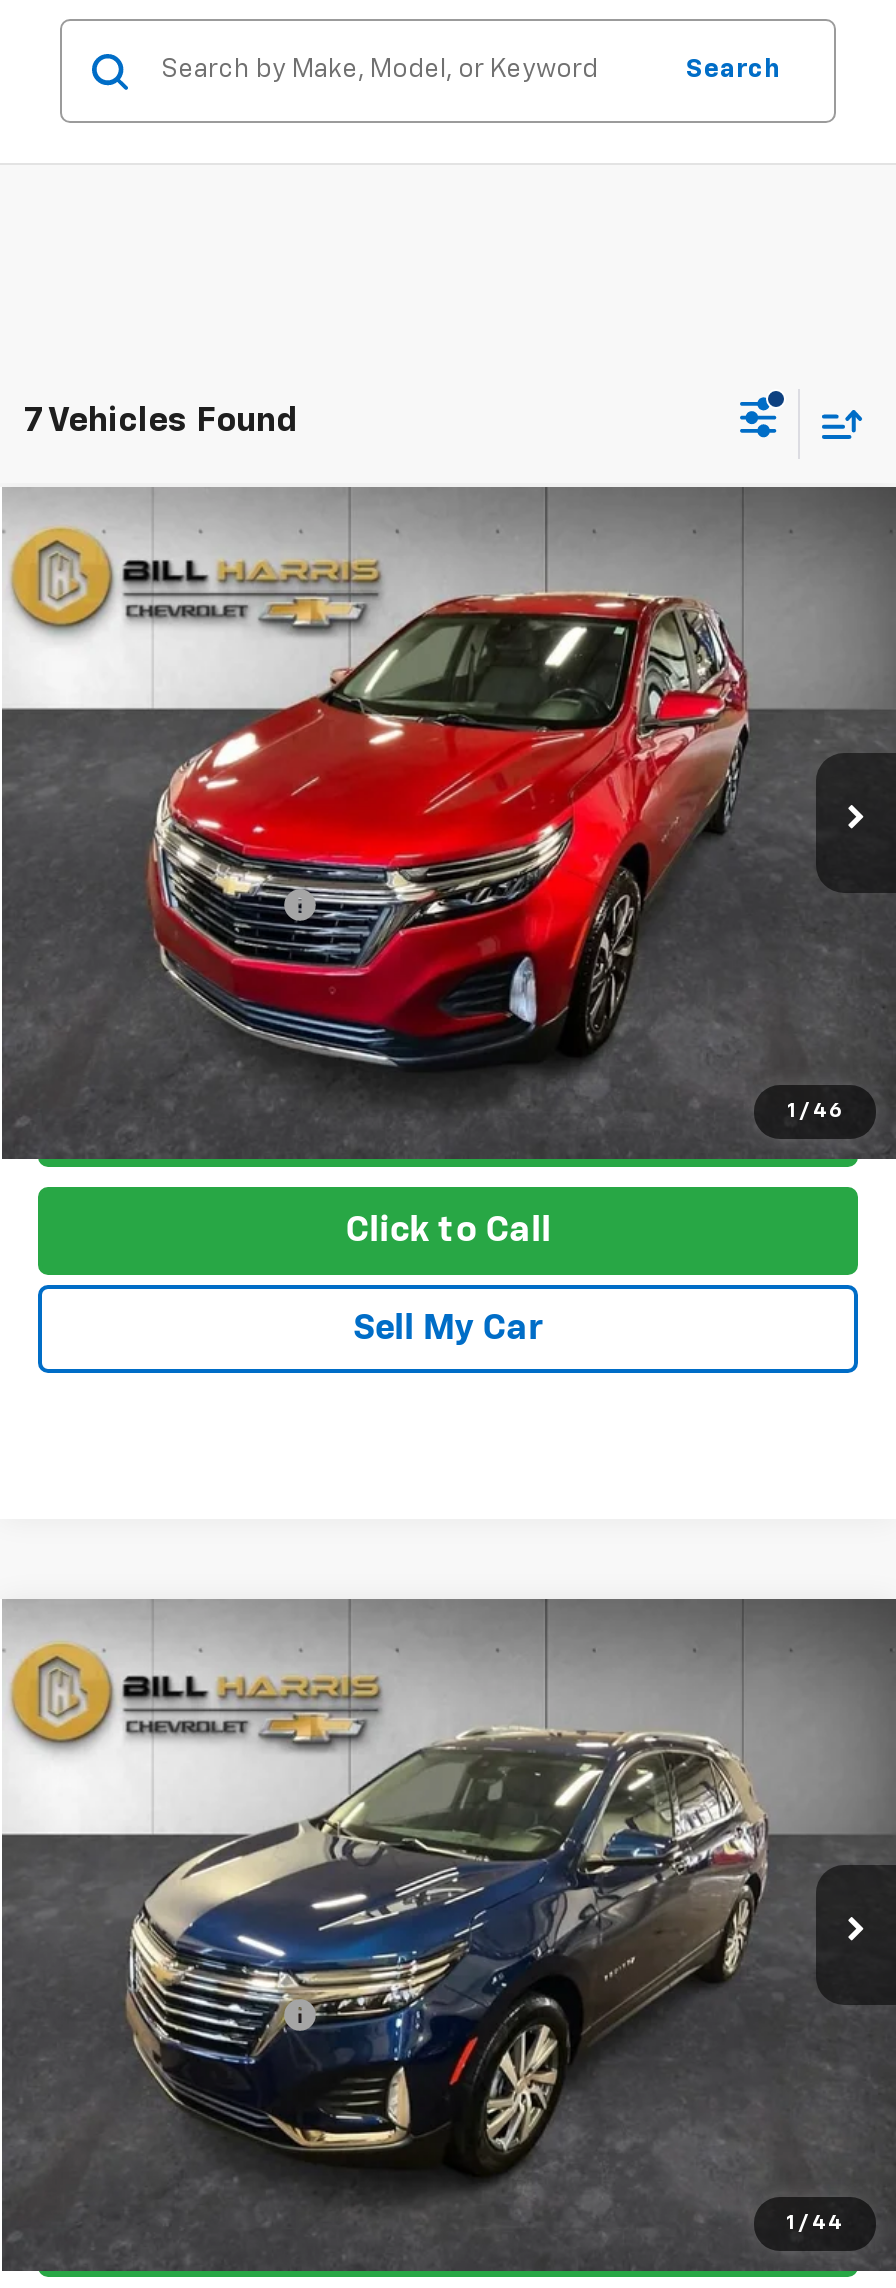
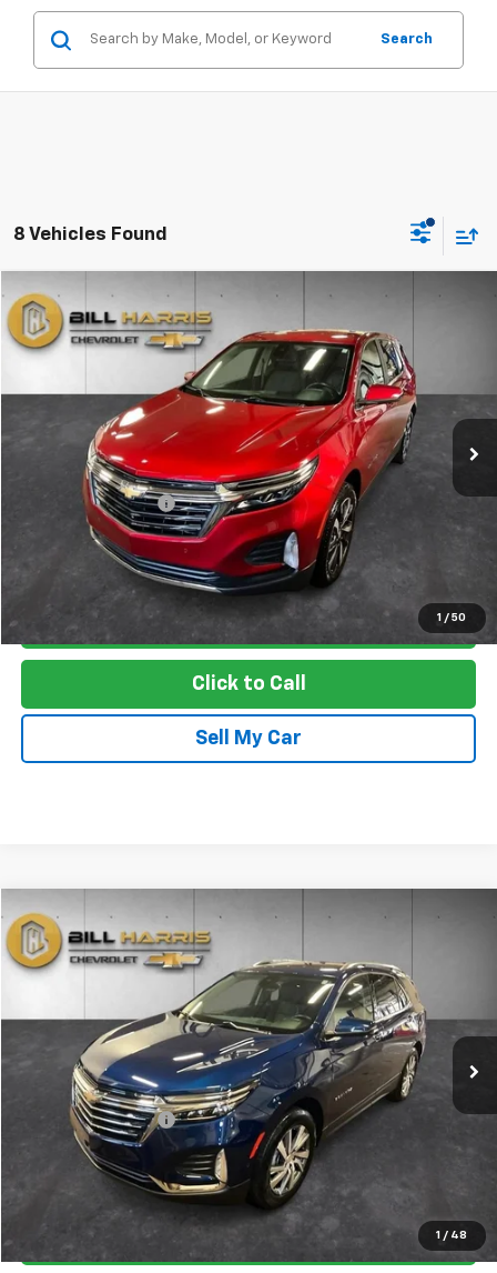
[24,405,298,439] 7 Vehicles Found -> [13,225,168,244] 8 Vehicles Found
[787,1102,843,1122] 1 / 46 -> [438,613,466,624] 1 / 50
[786,2213,844,2233] 1 / 44 -> [437,1230,468,1241] 1 / 48

